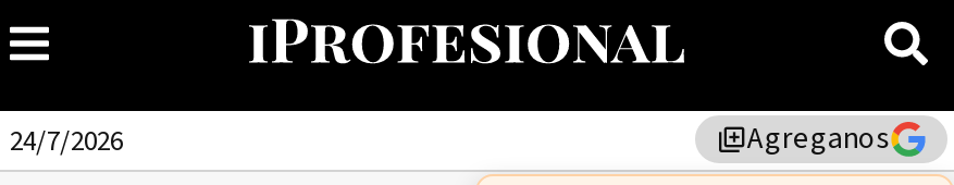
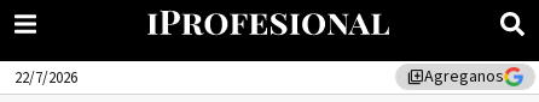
[10,124,123,161] 24/7/2026 -> [15,68,77,89] 22/7/2026

